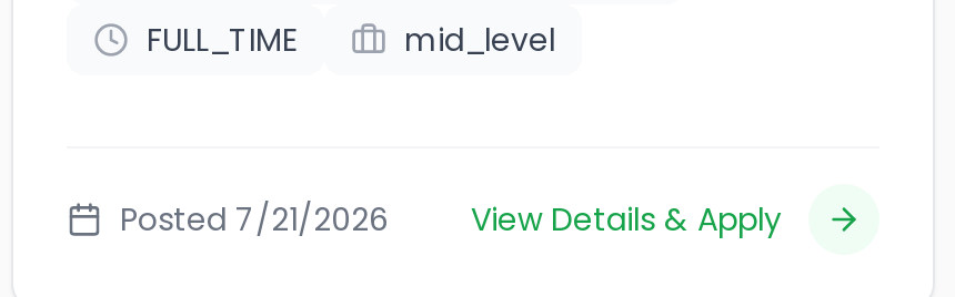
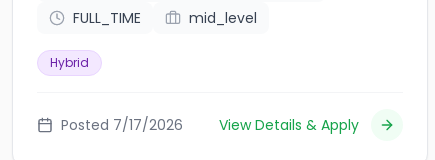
[120,197,389,242] Posted 7/21/2026 -> [50,54,183,135] Hybrid | Posted 7/17/2026

